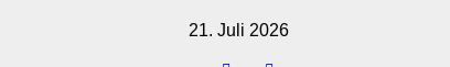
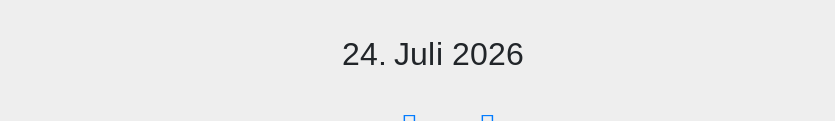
[189,21,289,40] 21. Juli 2026 -> [342,37,524,71] 24. Juli 2026

